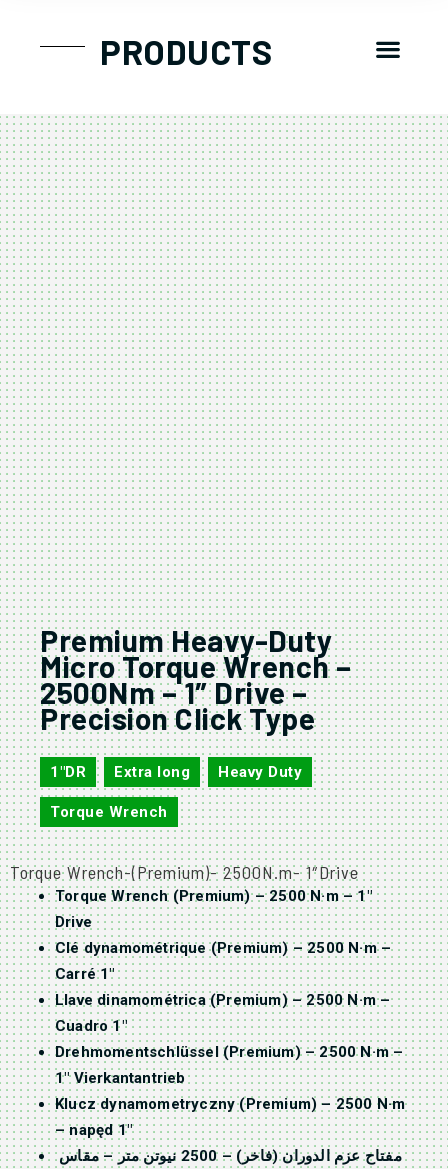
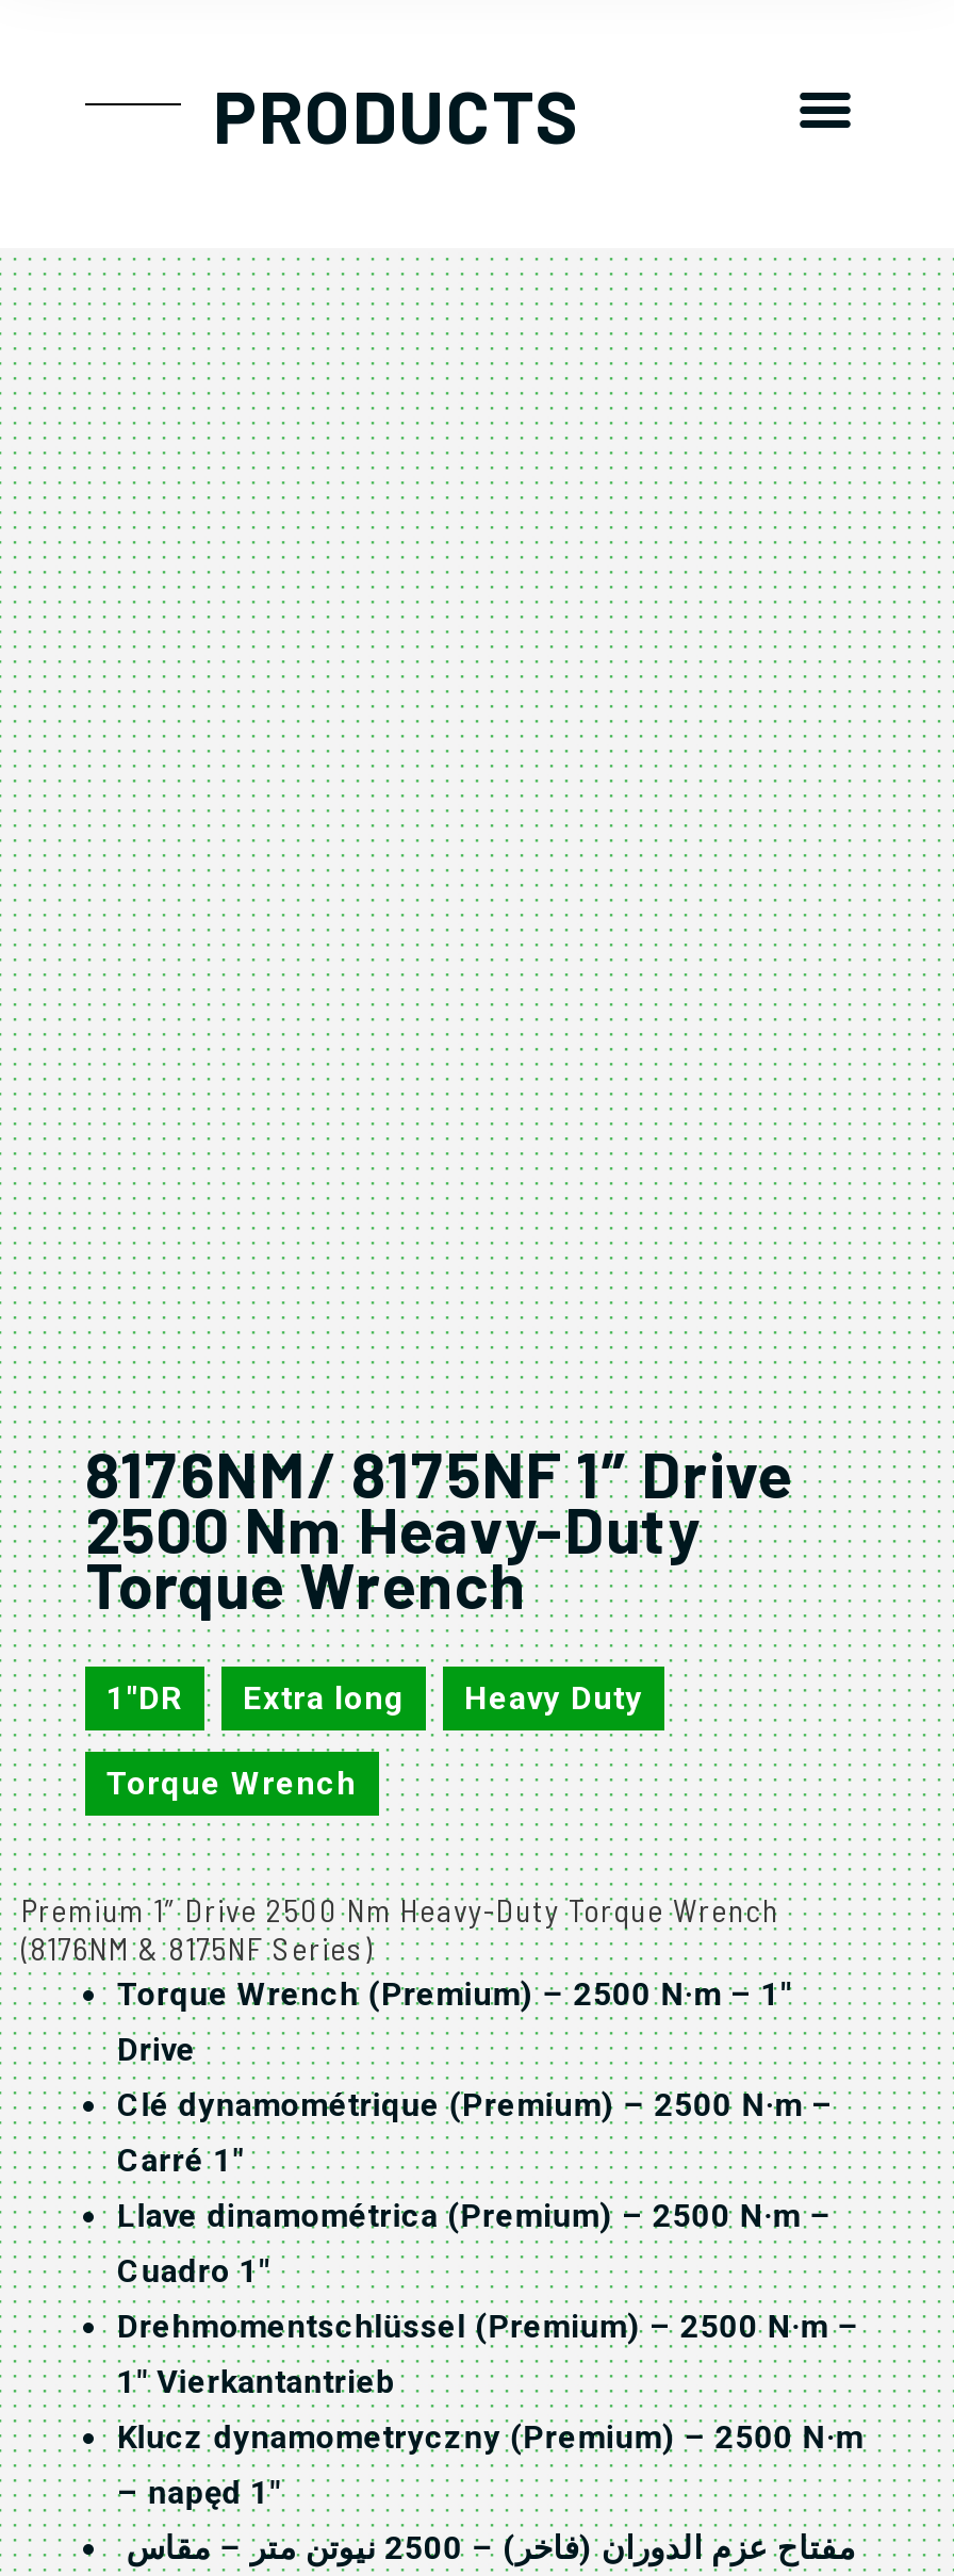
[40,622,351,736] Premium Heavy-Duty | Micro Torque Wrench – | 2500Nm – 1″ Drive – | Precision Click Type -> [85,1434,793,1622] 8176NM/ 8175NF 1″ Drive | 2500 Nm Heavy-Duty | Torque Wrench
[10,861,359,883] Torque Wrench-(Premium)- 2500N.m- 1″Drive -> [21,1889,779,1966] Premium 1″ Drive 2500 Nm Heavy-Duty Torque Wrench | (8176NM & 8175NF Series)

